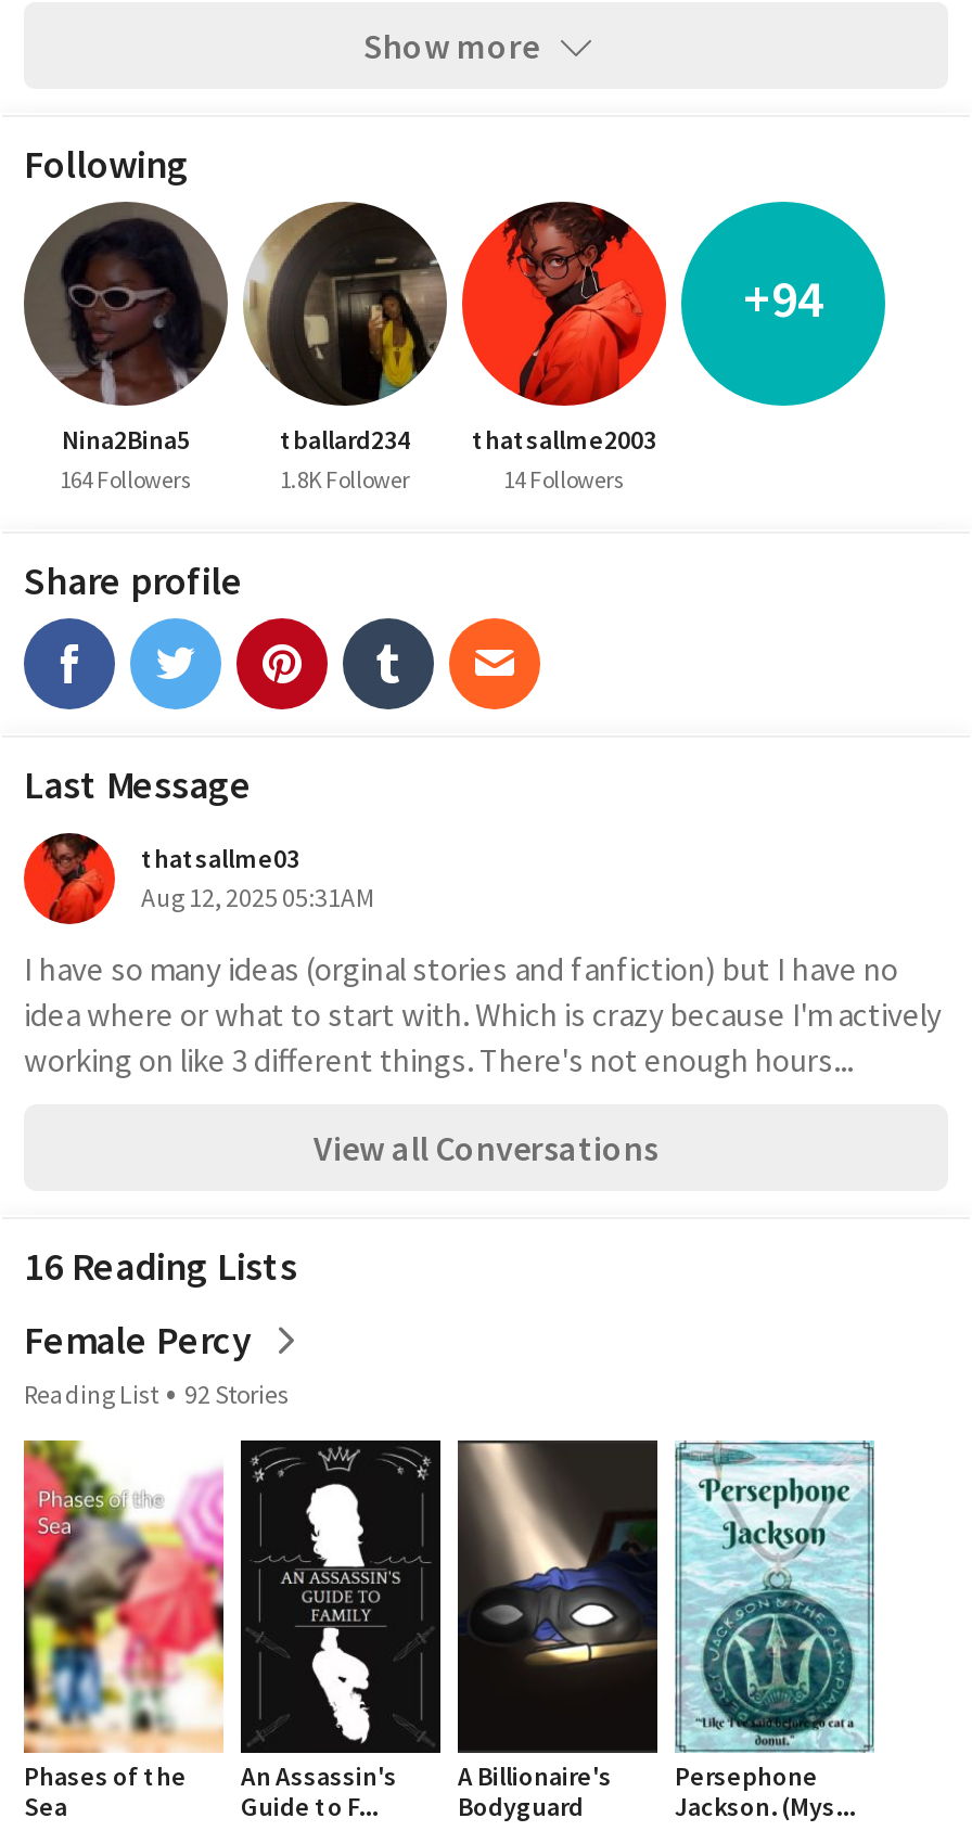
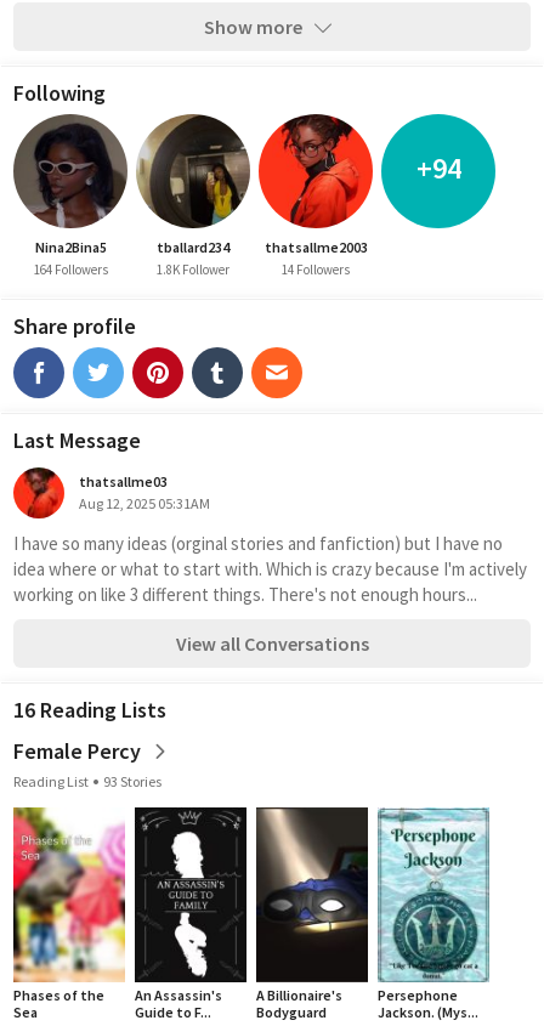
[24,1378,289,1410] Reading List 92 Stories -> [13,772,161,790] Reading List 93 Stories

